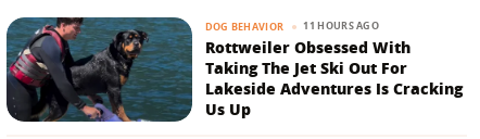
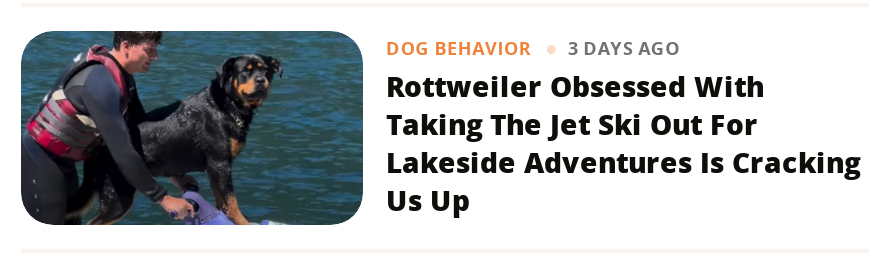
[205,19,379,34] DOG BEHAVIOR 11 HOURS AGO -> [386,34,680,61] DOG BEHAVIOR 3 DAYS AGO

